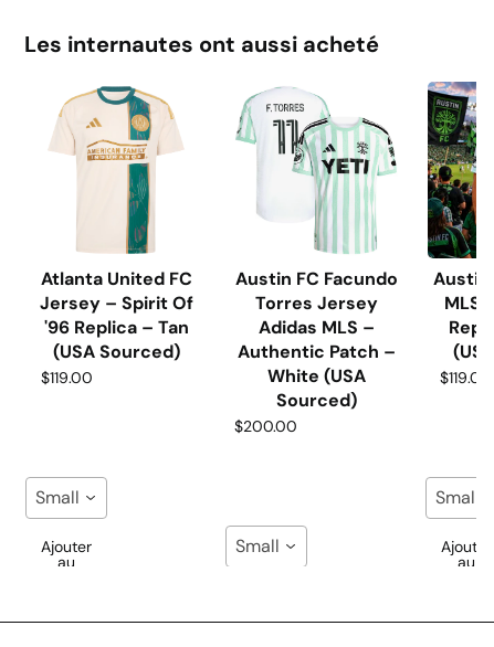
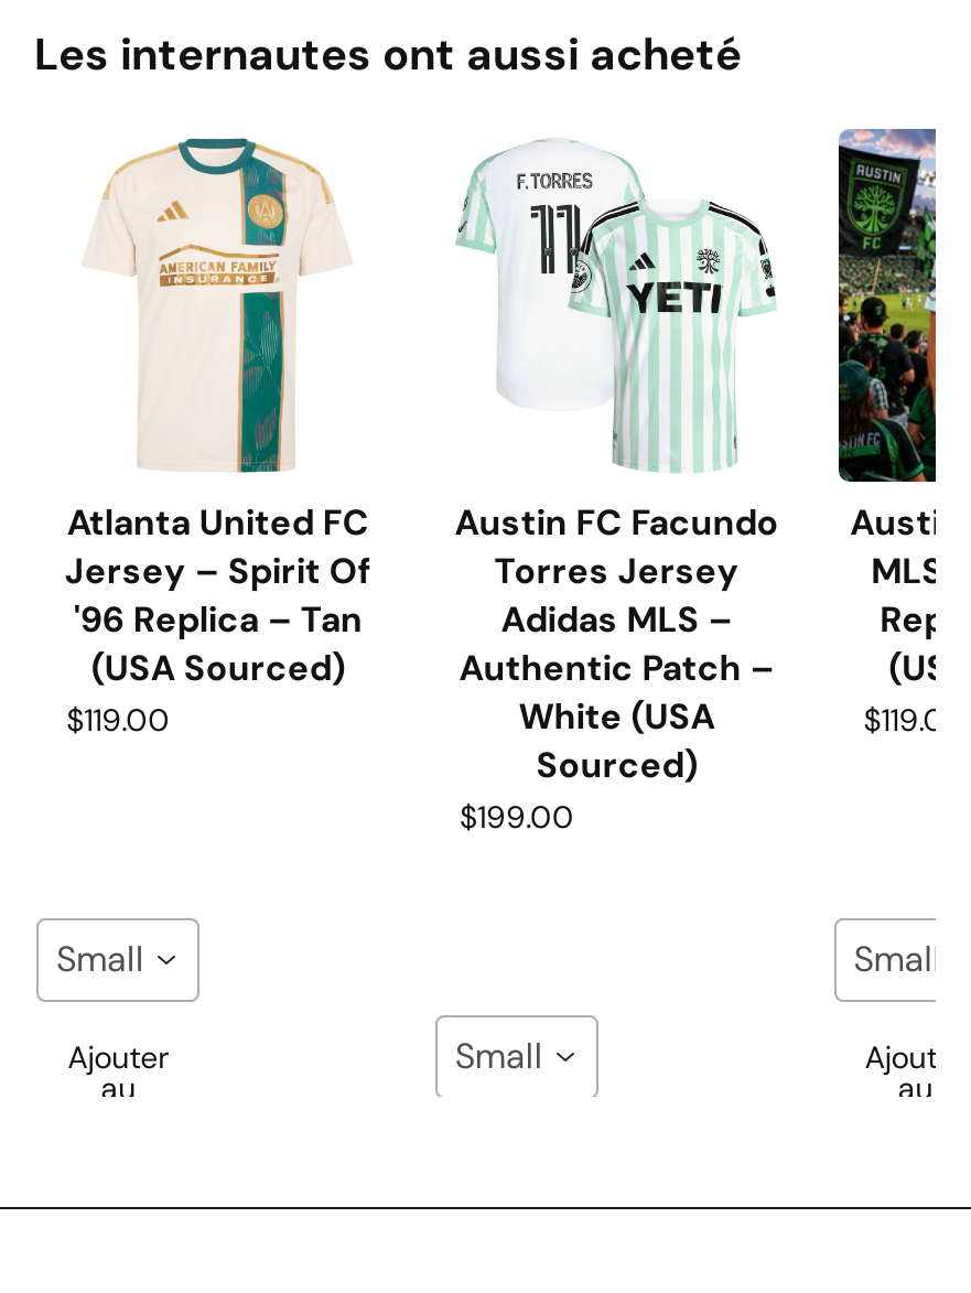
[235,416,298,436] $200.00 -> [459,797,574,836] $199.00

